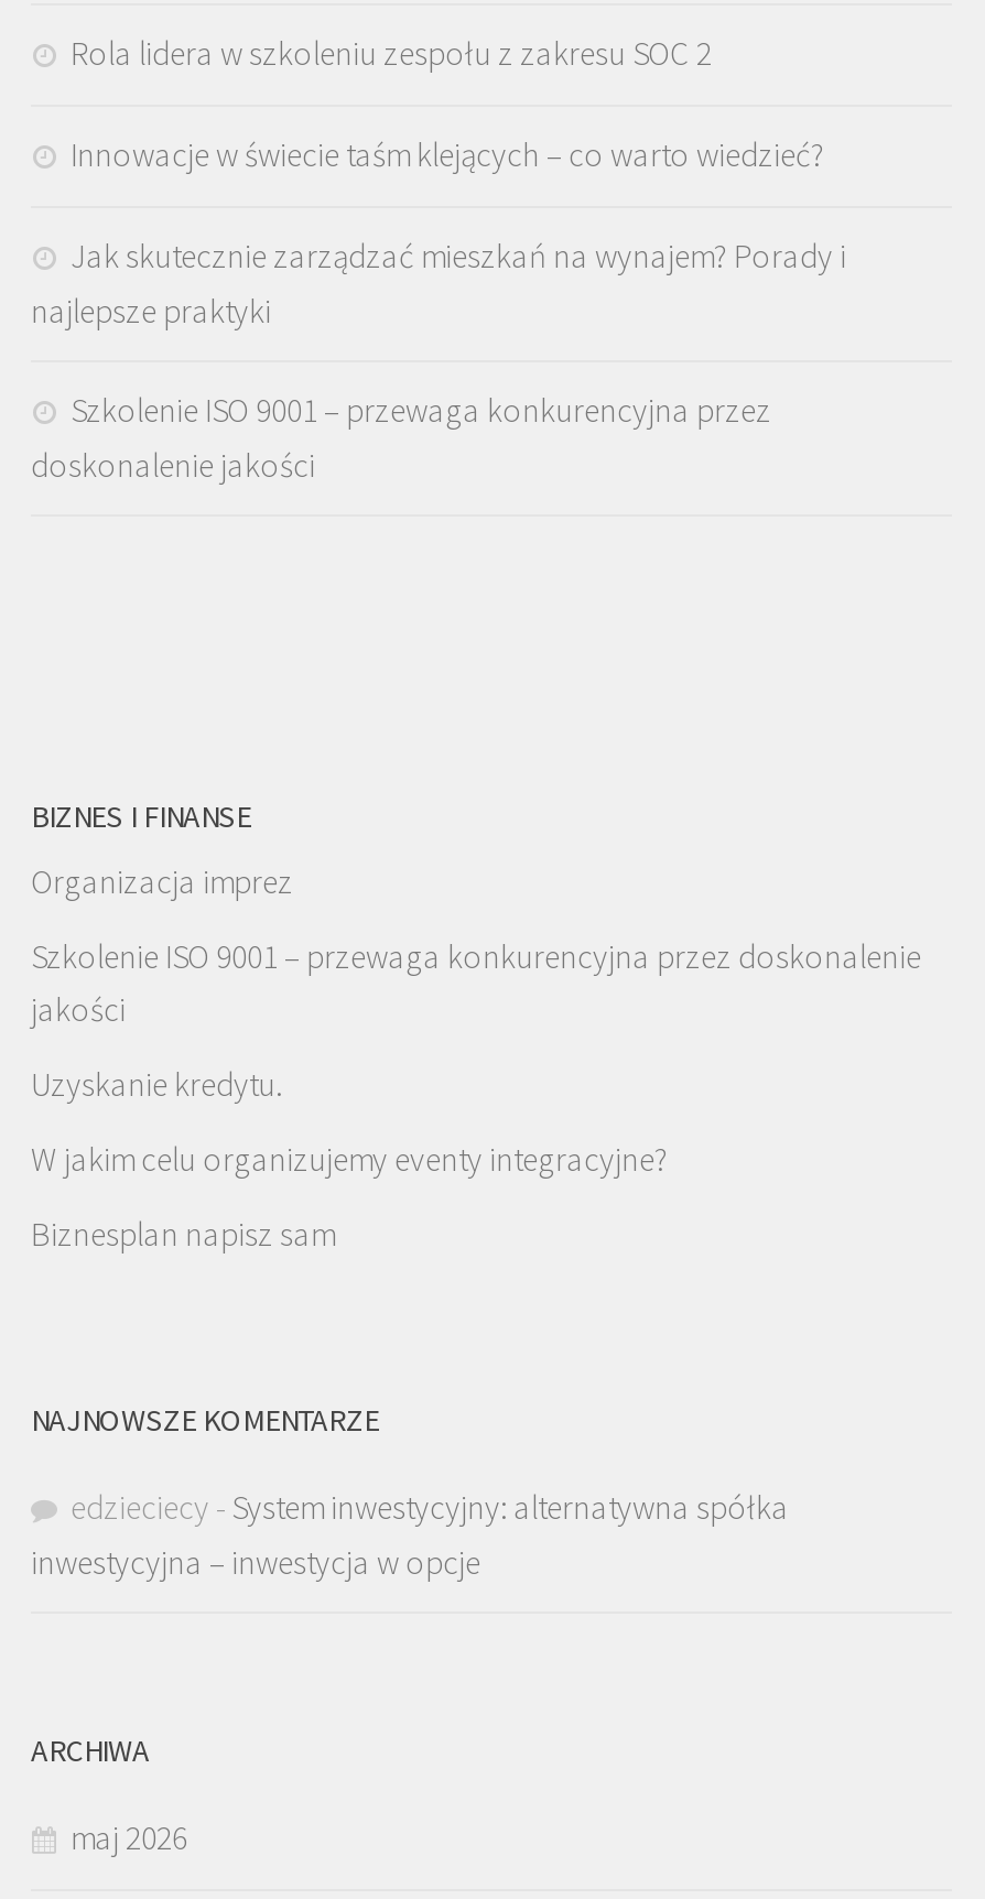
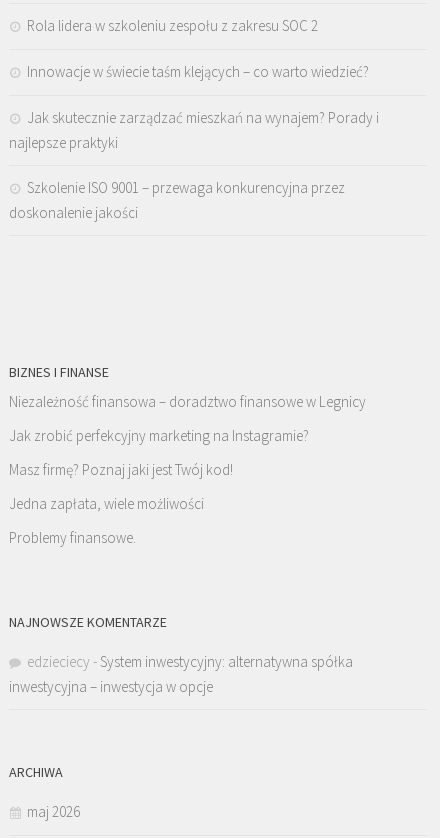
[31,860,293,902] Organizacja imprez -> [9,392,366,411] Niezależność finansowa – doradztwo finansowe w Legnicy
[31,935,921,1029] Szkolenie ISO 9001 – przewaga konkurencyjna przez doskonalenie | jakości -> [9,426,309,445] Jak zrobić perfekcyjny marketing na Instagramie?
[31,1063,282,1104] Uzyskanie kredytu. -> [9,460,233,479] Masz firmę? Poznaj jaki jest Twój kod!
[31,1137,668,1179] W jakim celu organizujemy eventy integracyjne? -> [9,494,204,513] Jedna zapłata, wiele możliwości
[31,1212,335,1254] Biznesplan napisz sam -> [9,528,136,547] Problemy finansowe.

